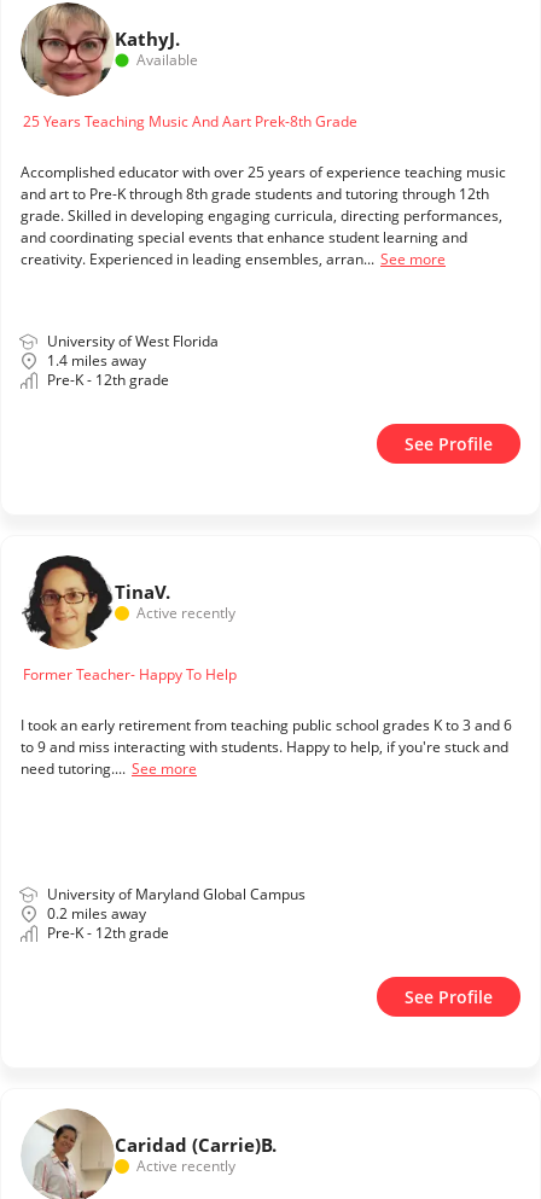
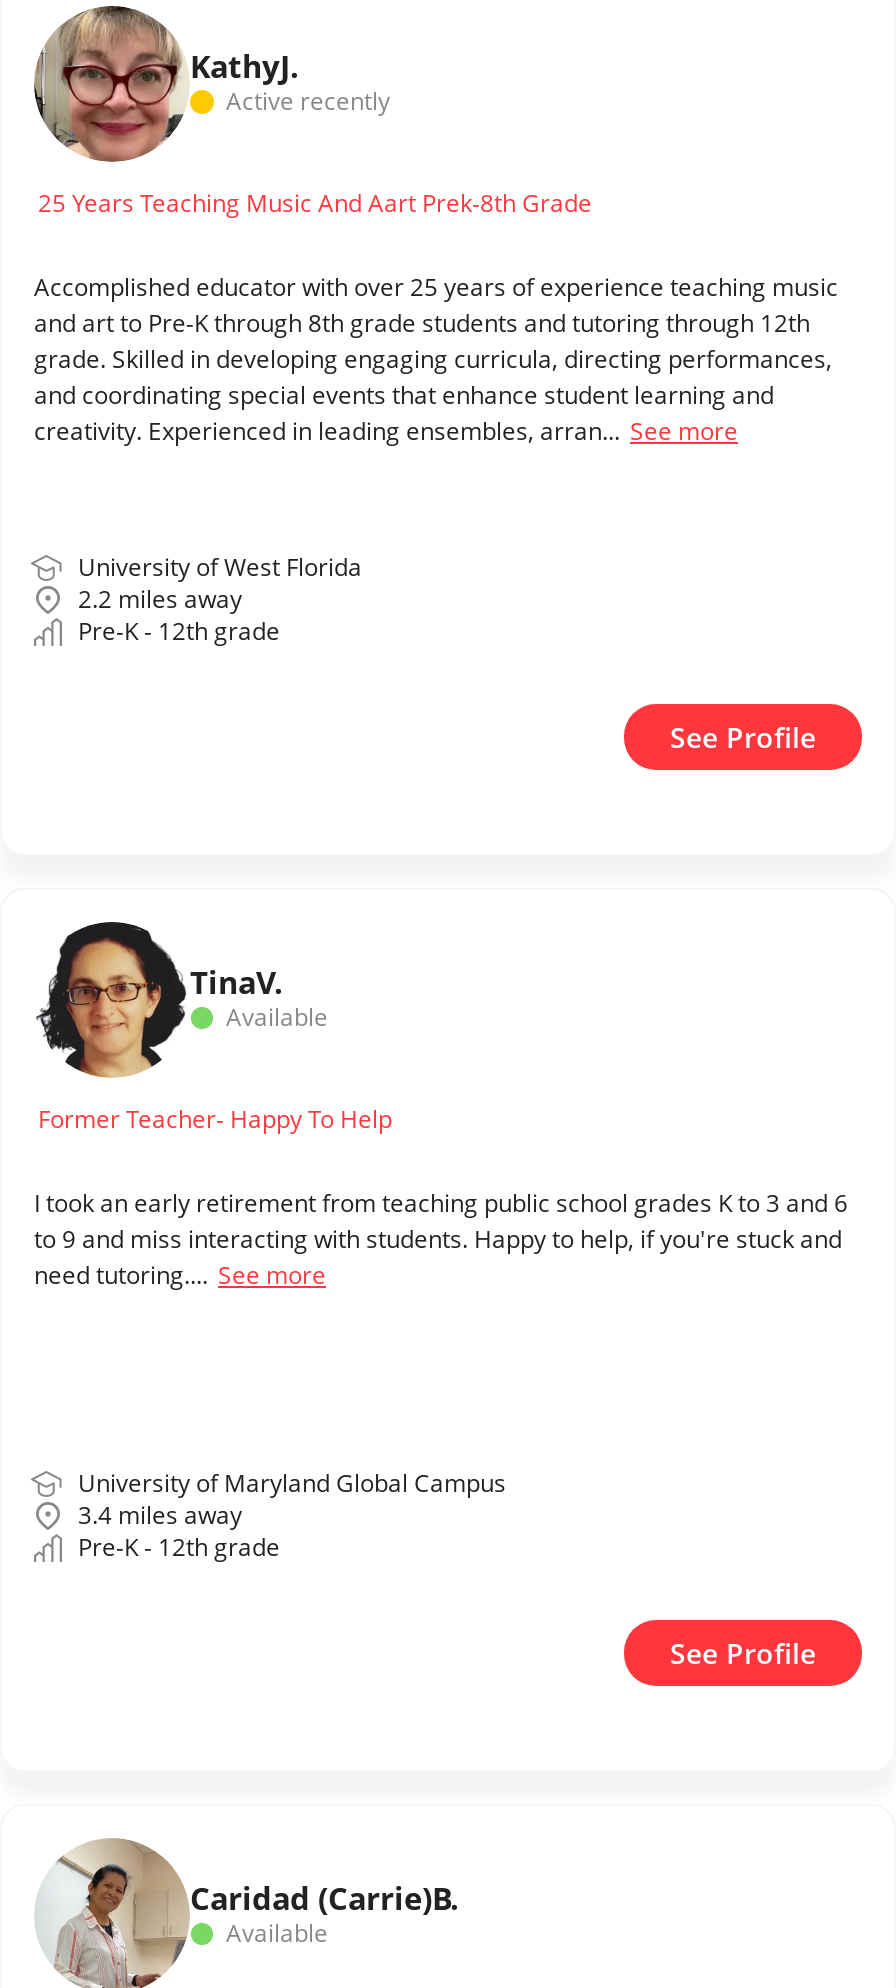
[136,50,198,70] Available -> [226,84,390,118] Active recently
[47,350,146,371] 1.4 miles away -> [78,582,242,616] 2.2 miles away
[136,603,235,623] Active recently -> [226,1000,328,1034] Available
[47,903,146,924] 0.2 miles away -> [78,1498,242,1532] 3.4 miles away
[136,1156,235,1176] Active recently -> [226,1916,328,1950] Available

